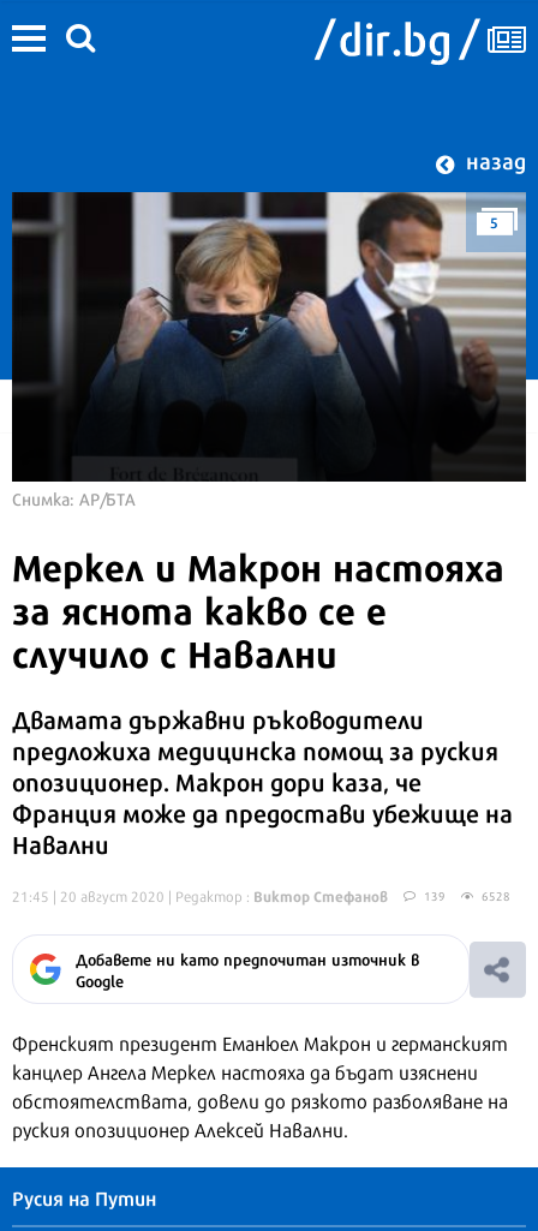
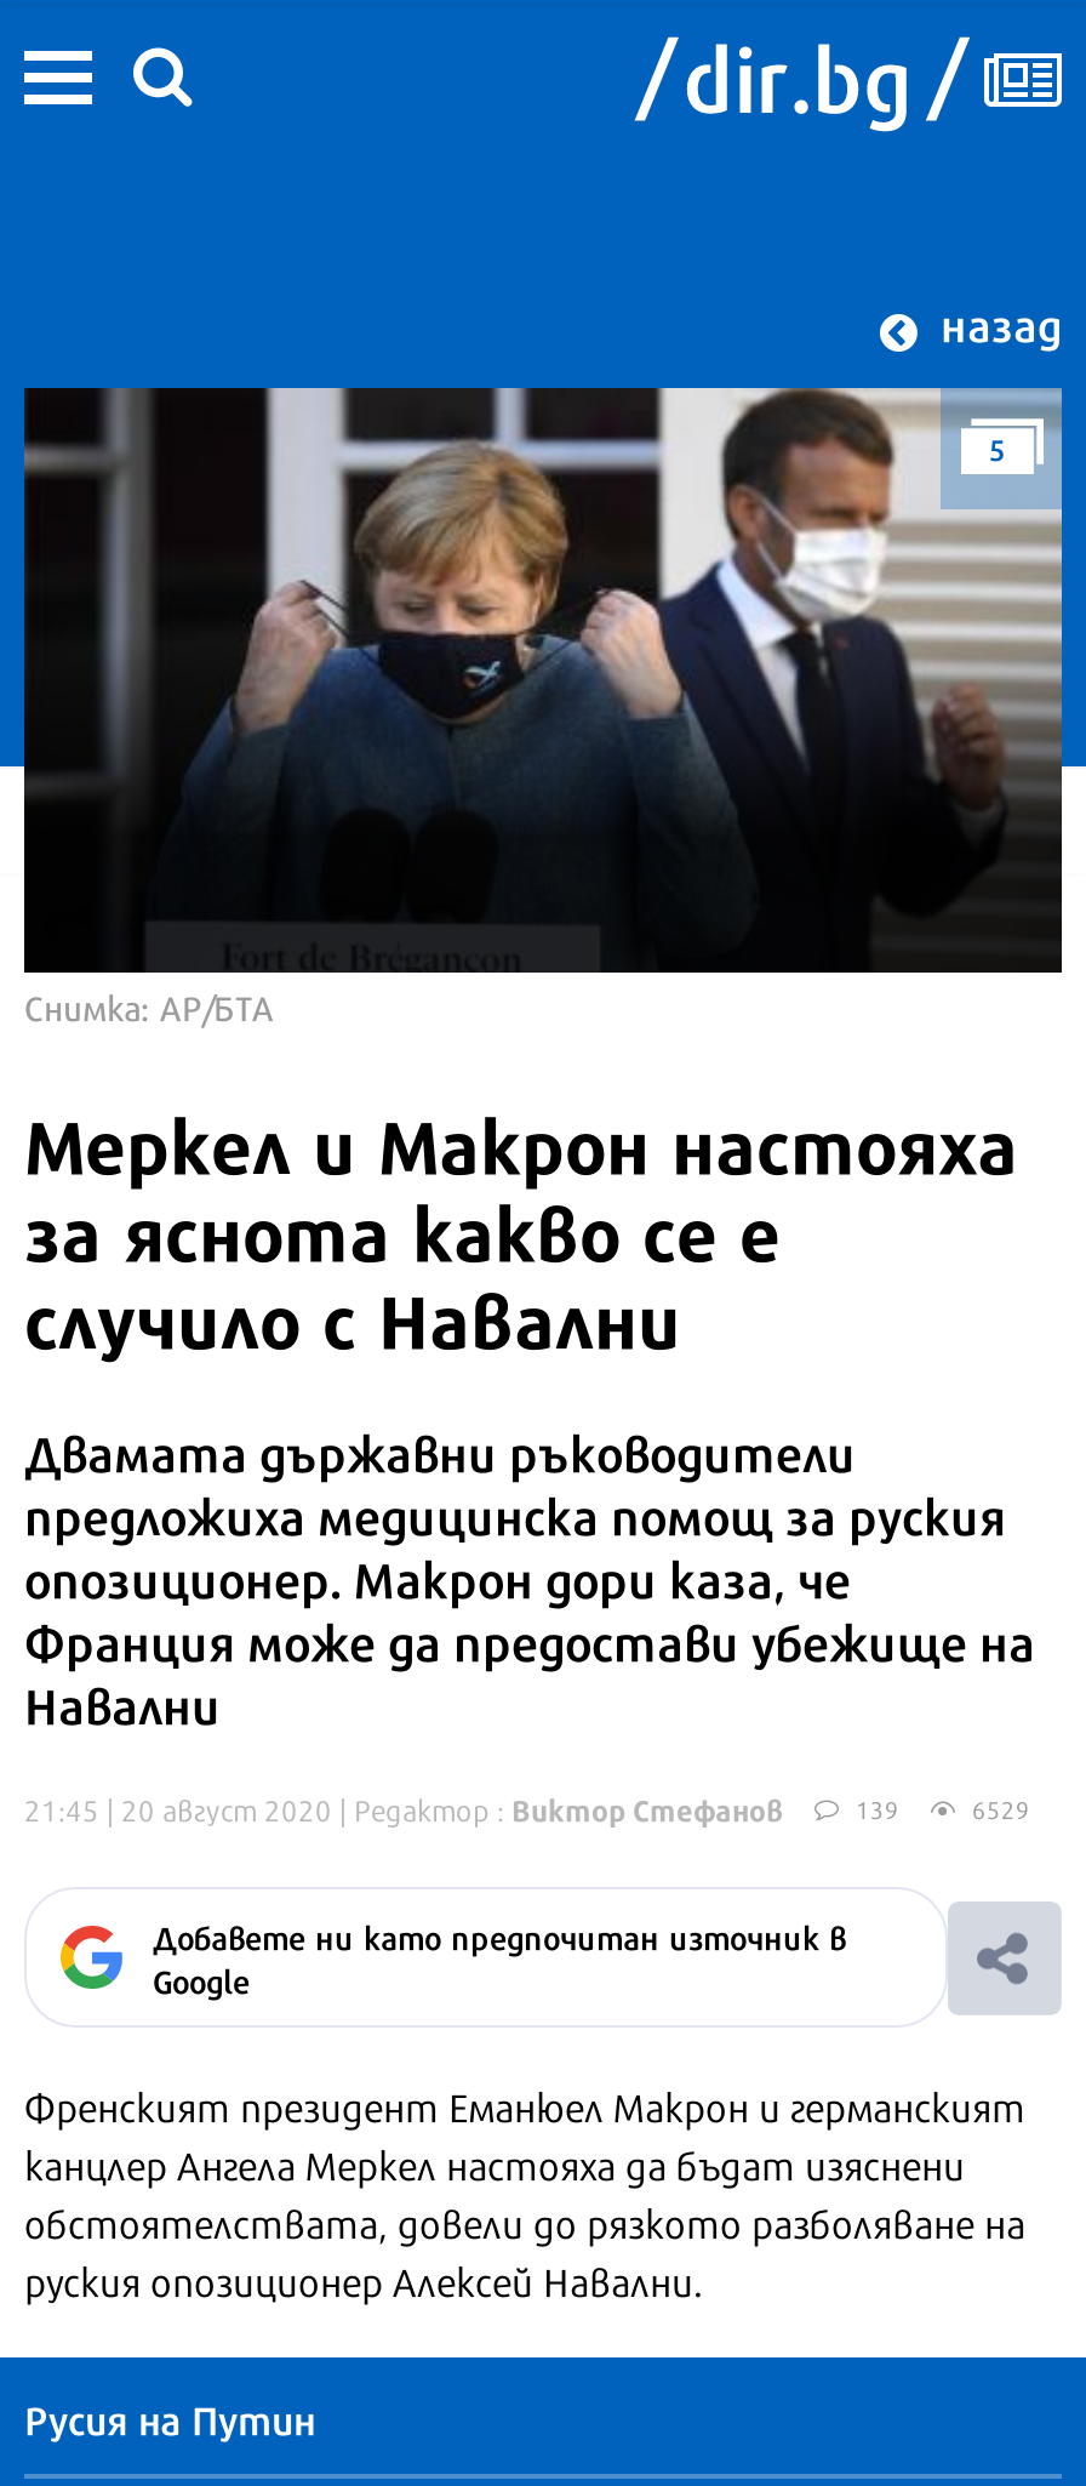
[482,886,510,904] 6528 -> [972,1790,1030,1826] 6529

